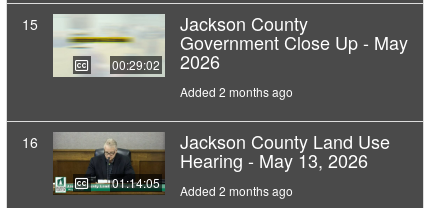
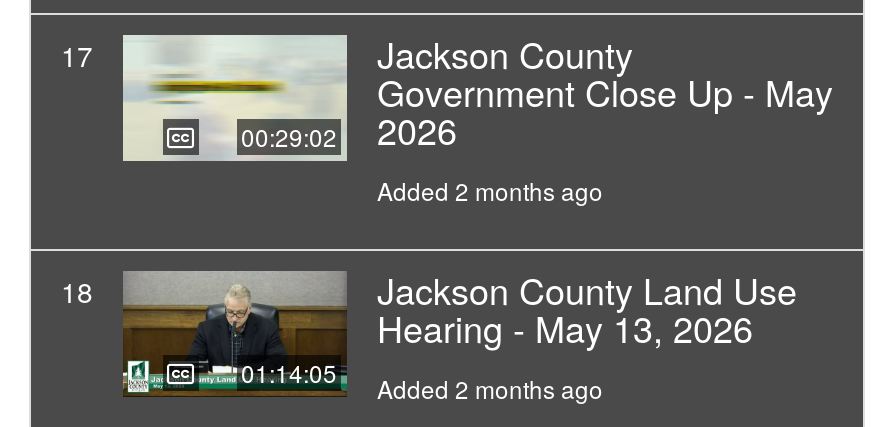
[22,14,38,34] 15 -> [61,36,93,76] 17
[22,132,38,152] 16 -> [61,272,93,312] 18

